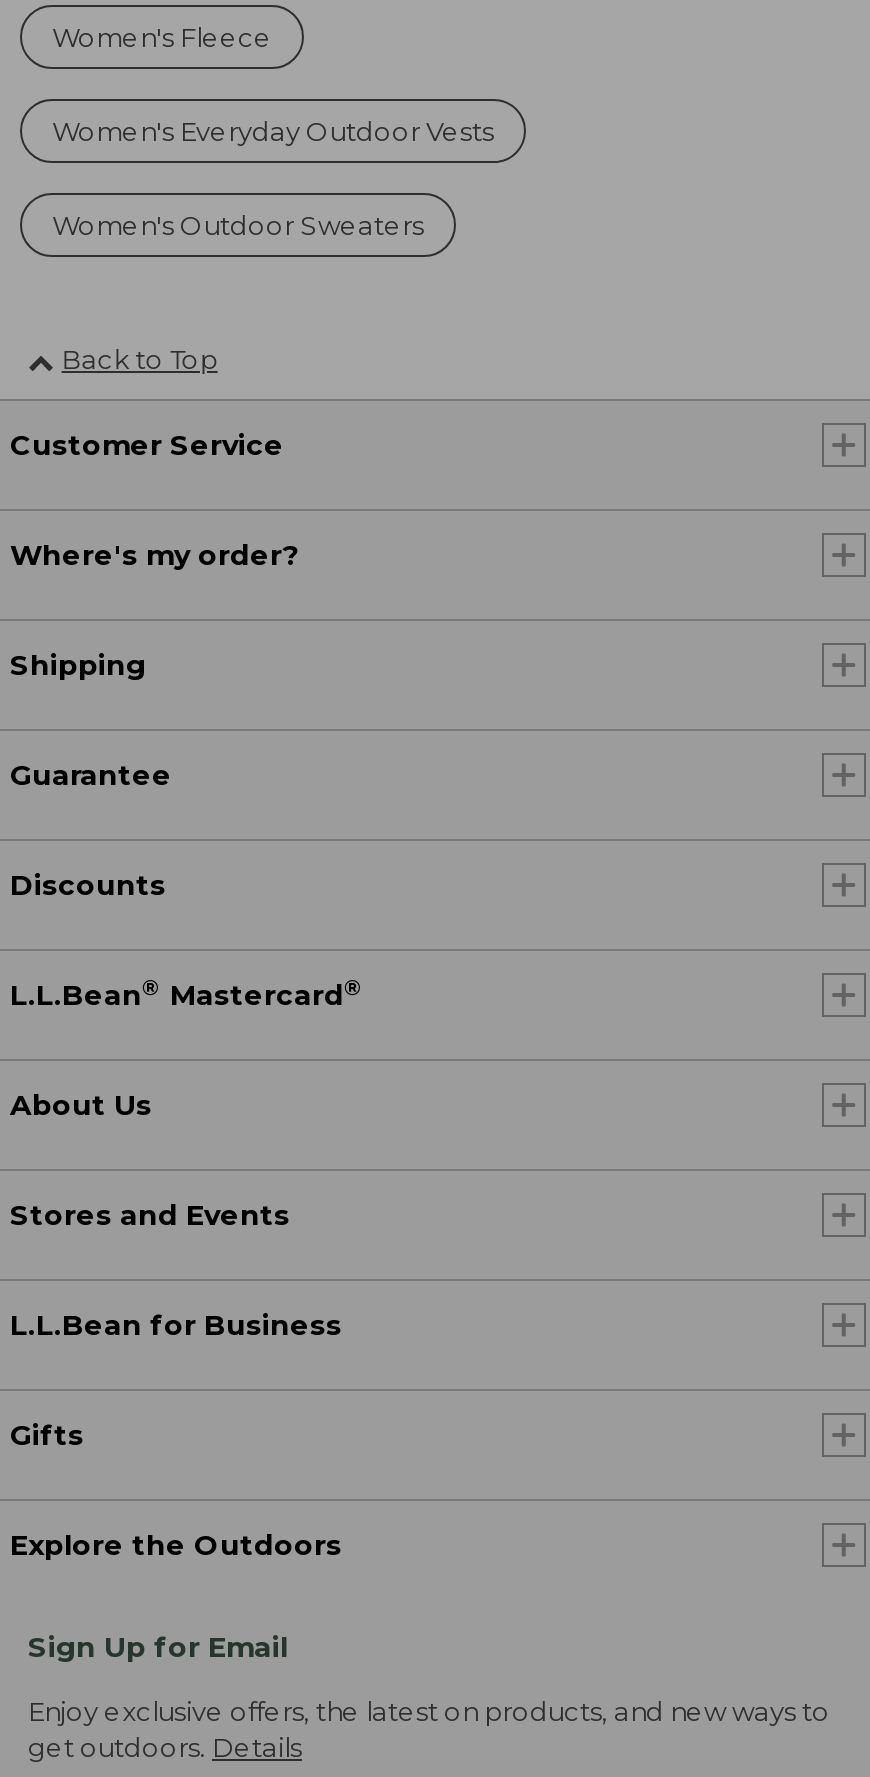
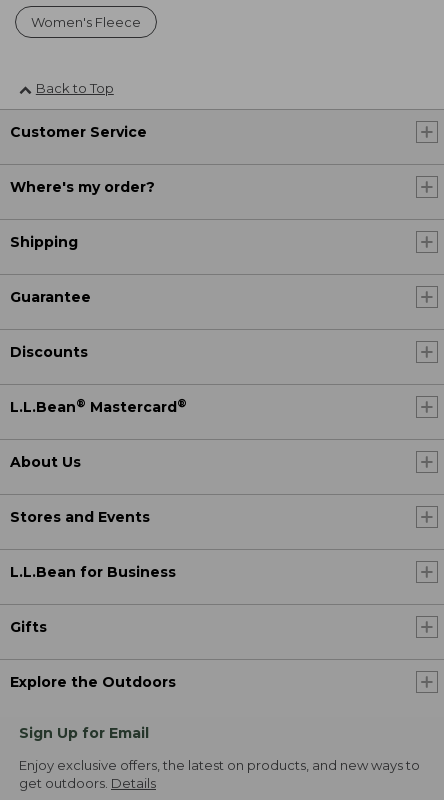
[52,115,494,241] Women's Everyday Outdoor Vests | Women's Outdoor Sweaters -> none

